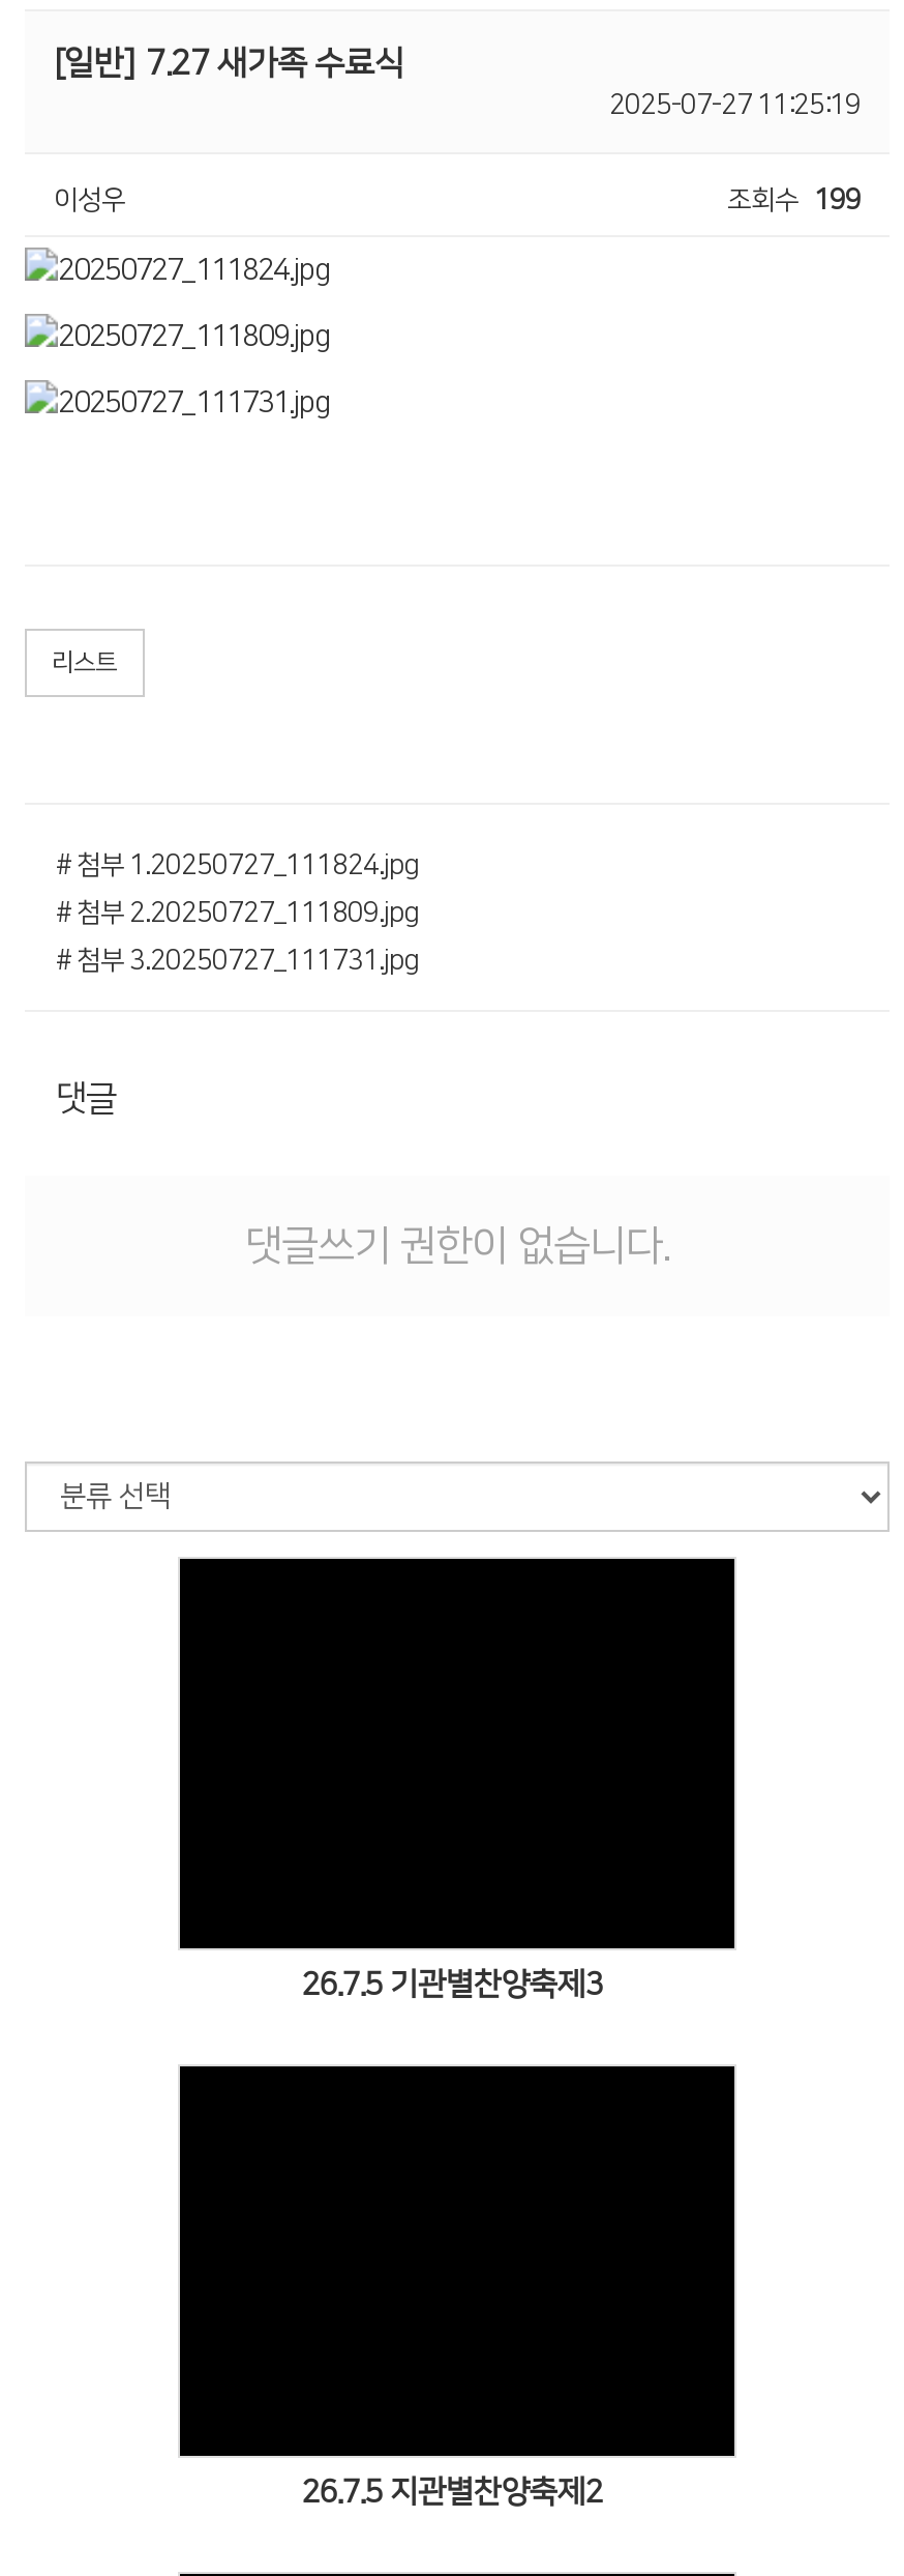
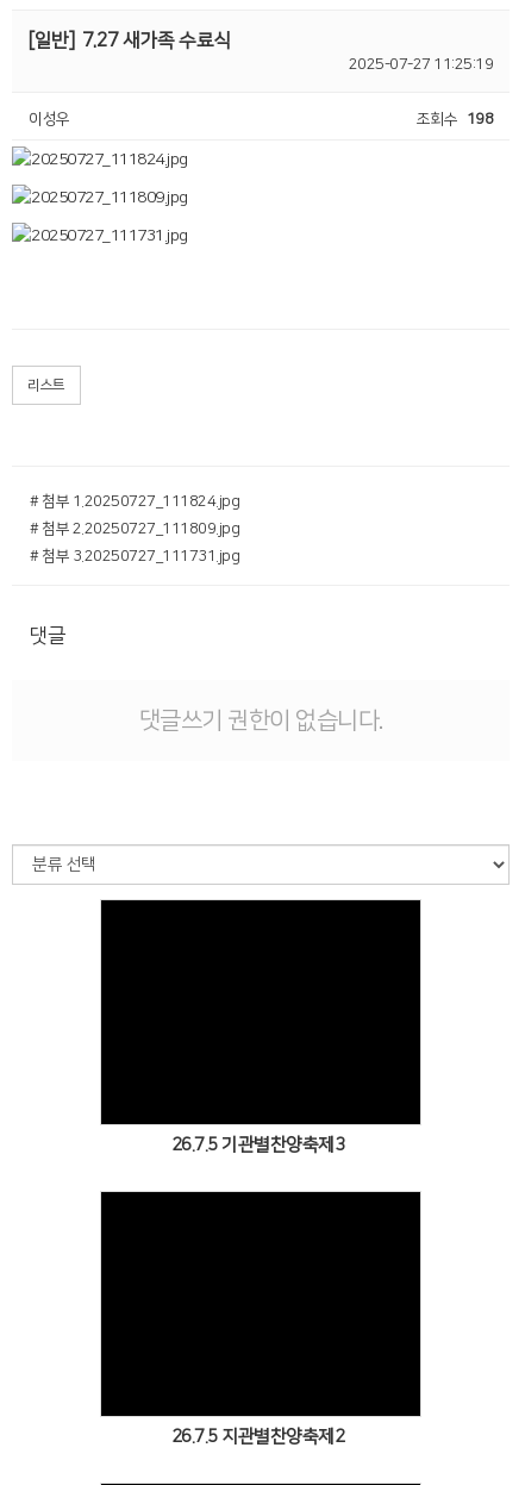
[727,186,861,215] 조회수 199 -> [416,111,493,128] 조회수 198

